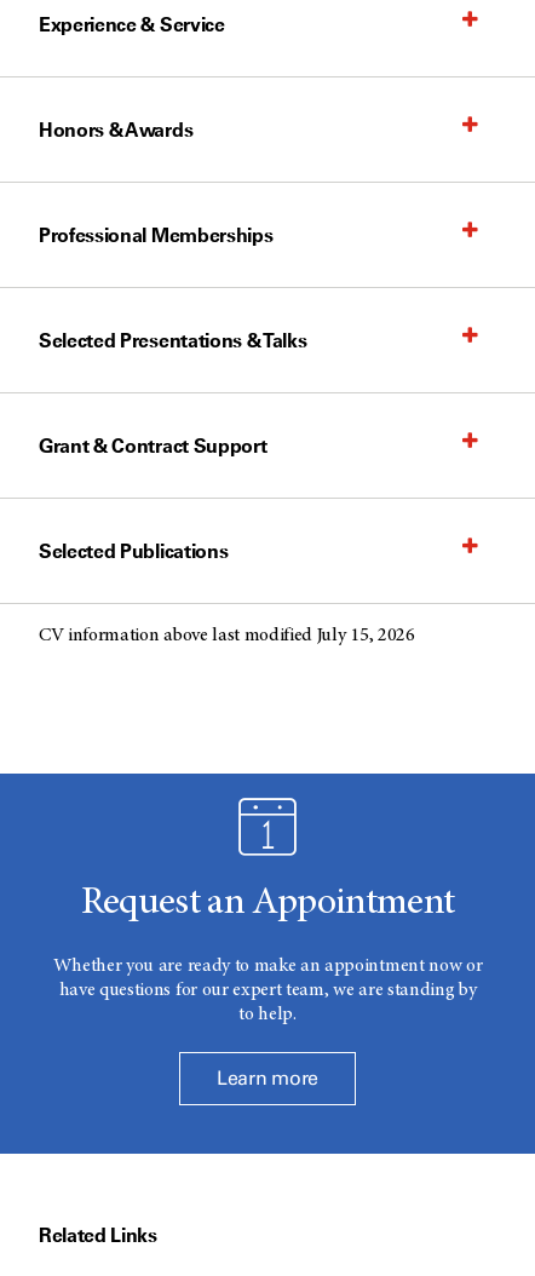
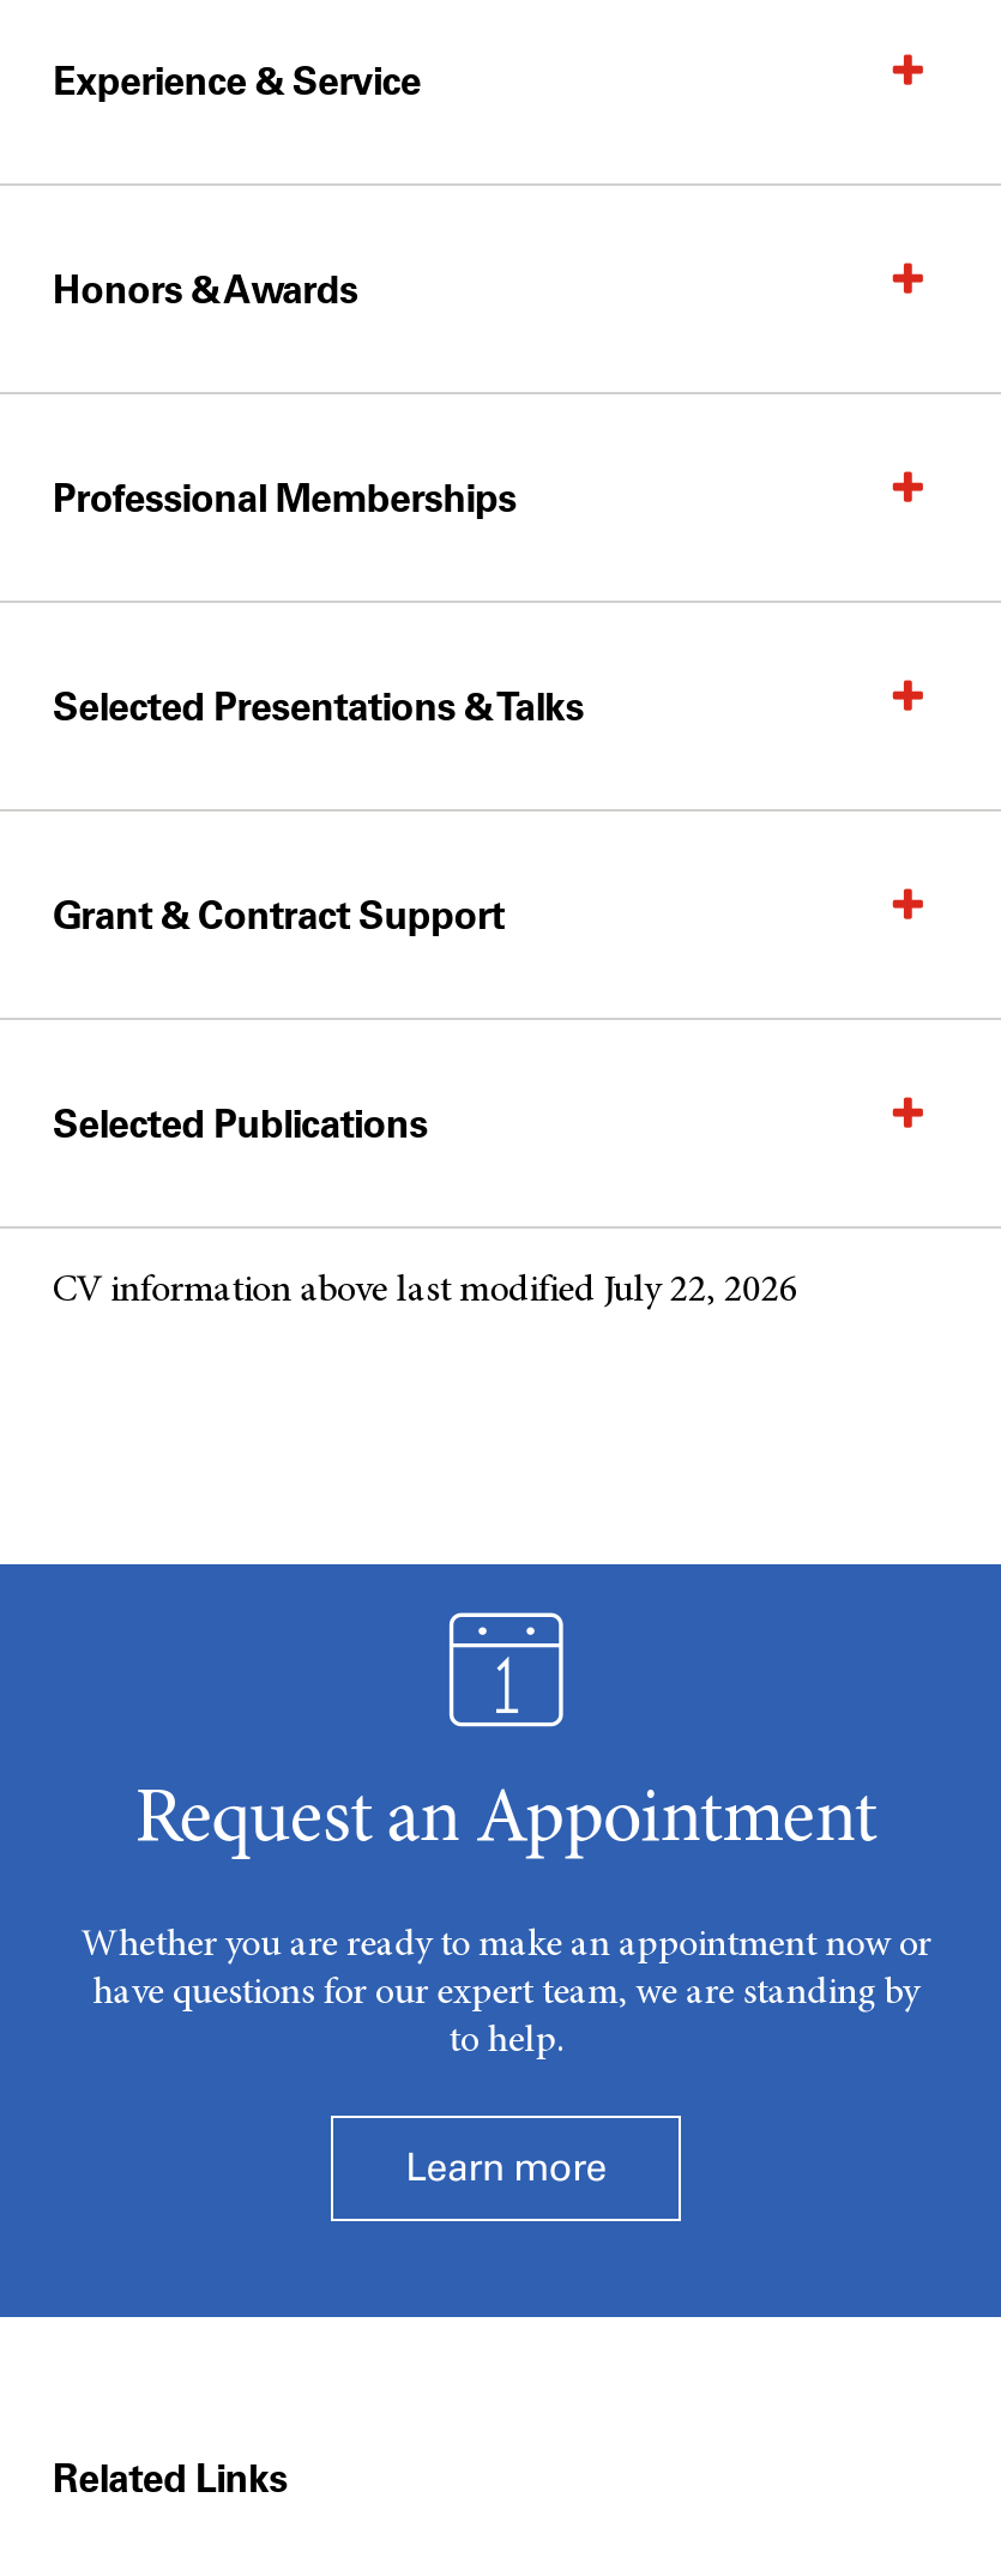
[39,626,415,645] CV information above last modified July 15, 2026 -> [53,1272,797,1310] CV information above last modified July 22, 2026

